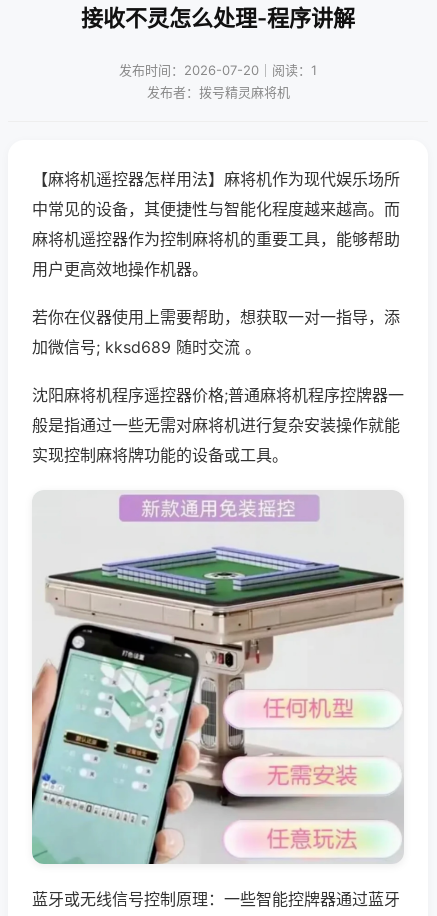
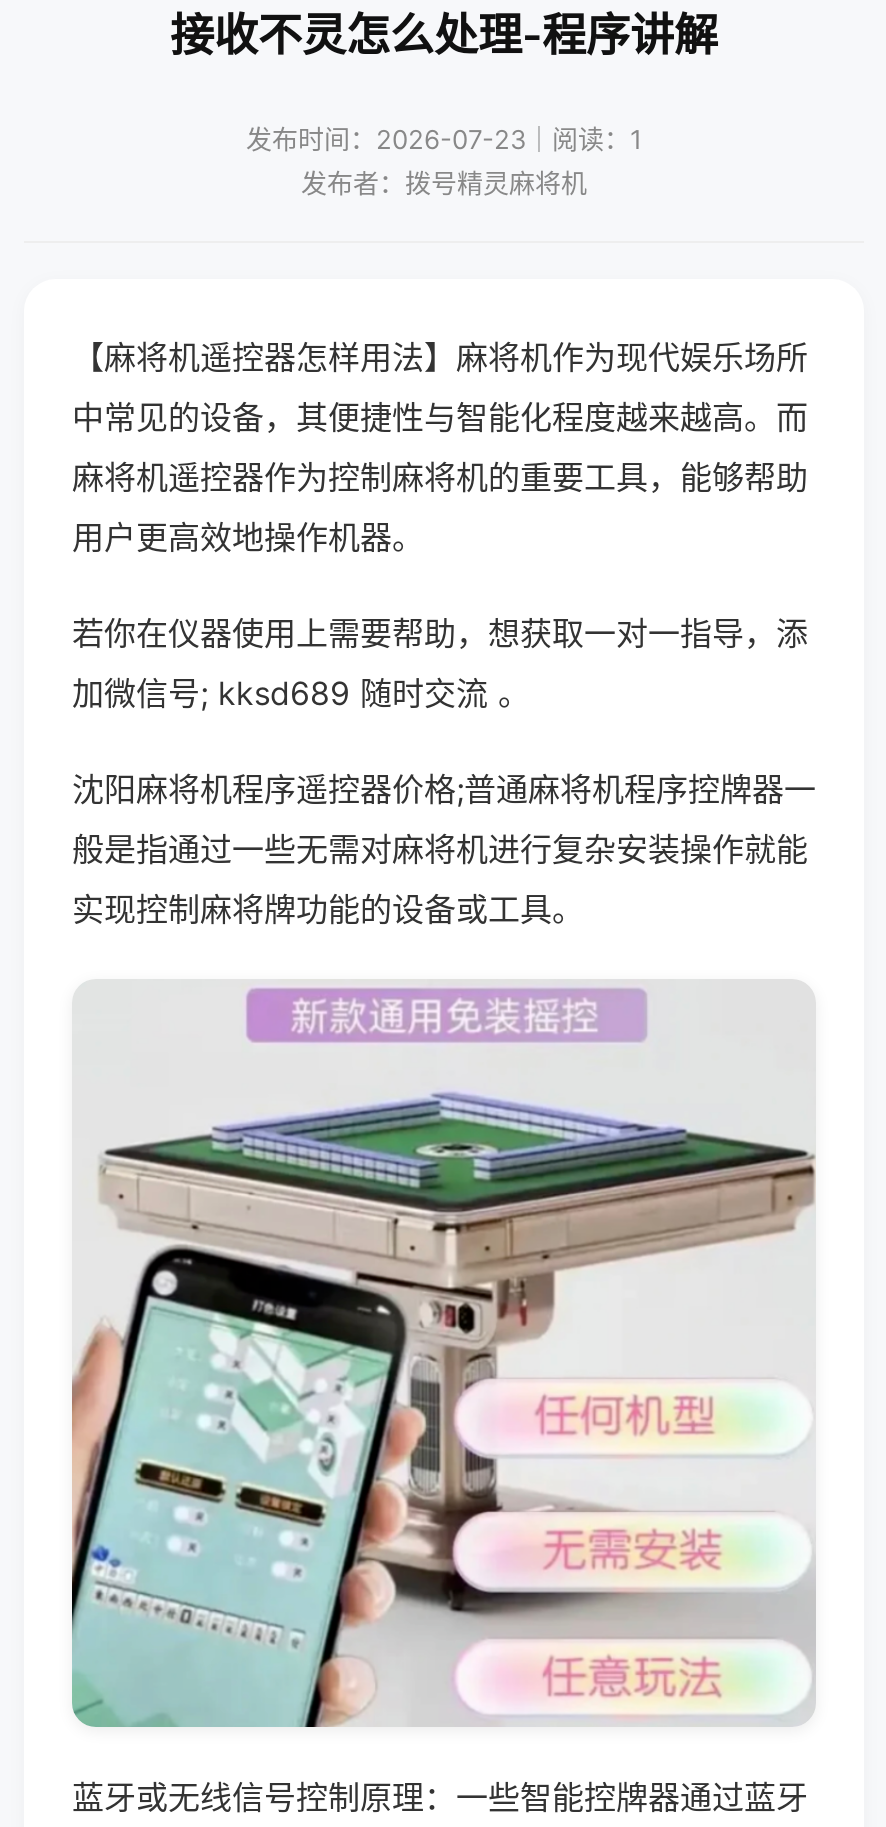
[119,62,317,78] 发布时间：2026-07-20｜阅读：1 -> [246,123,642,155] 发布时间：2026-07-23｜阅读：1

